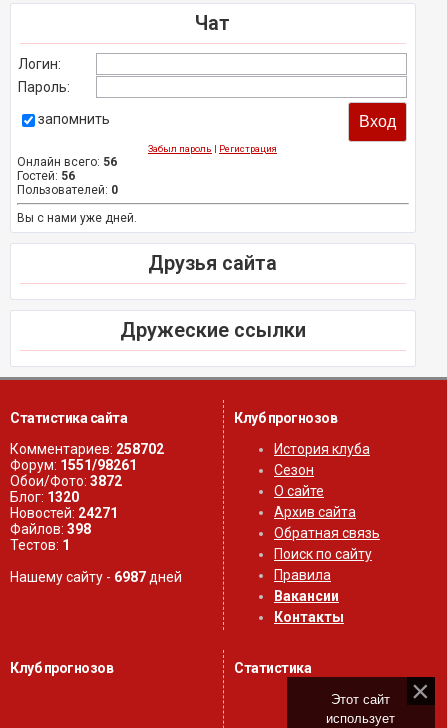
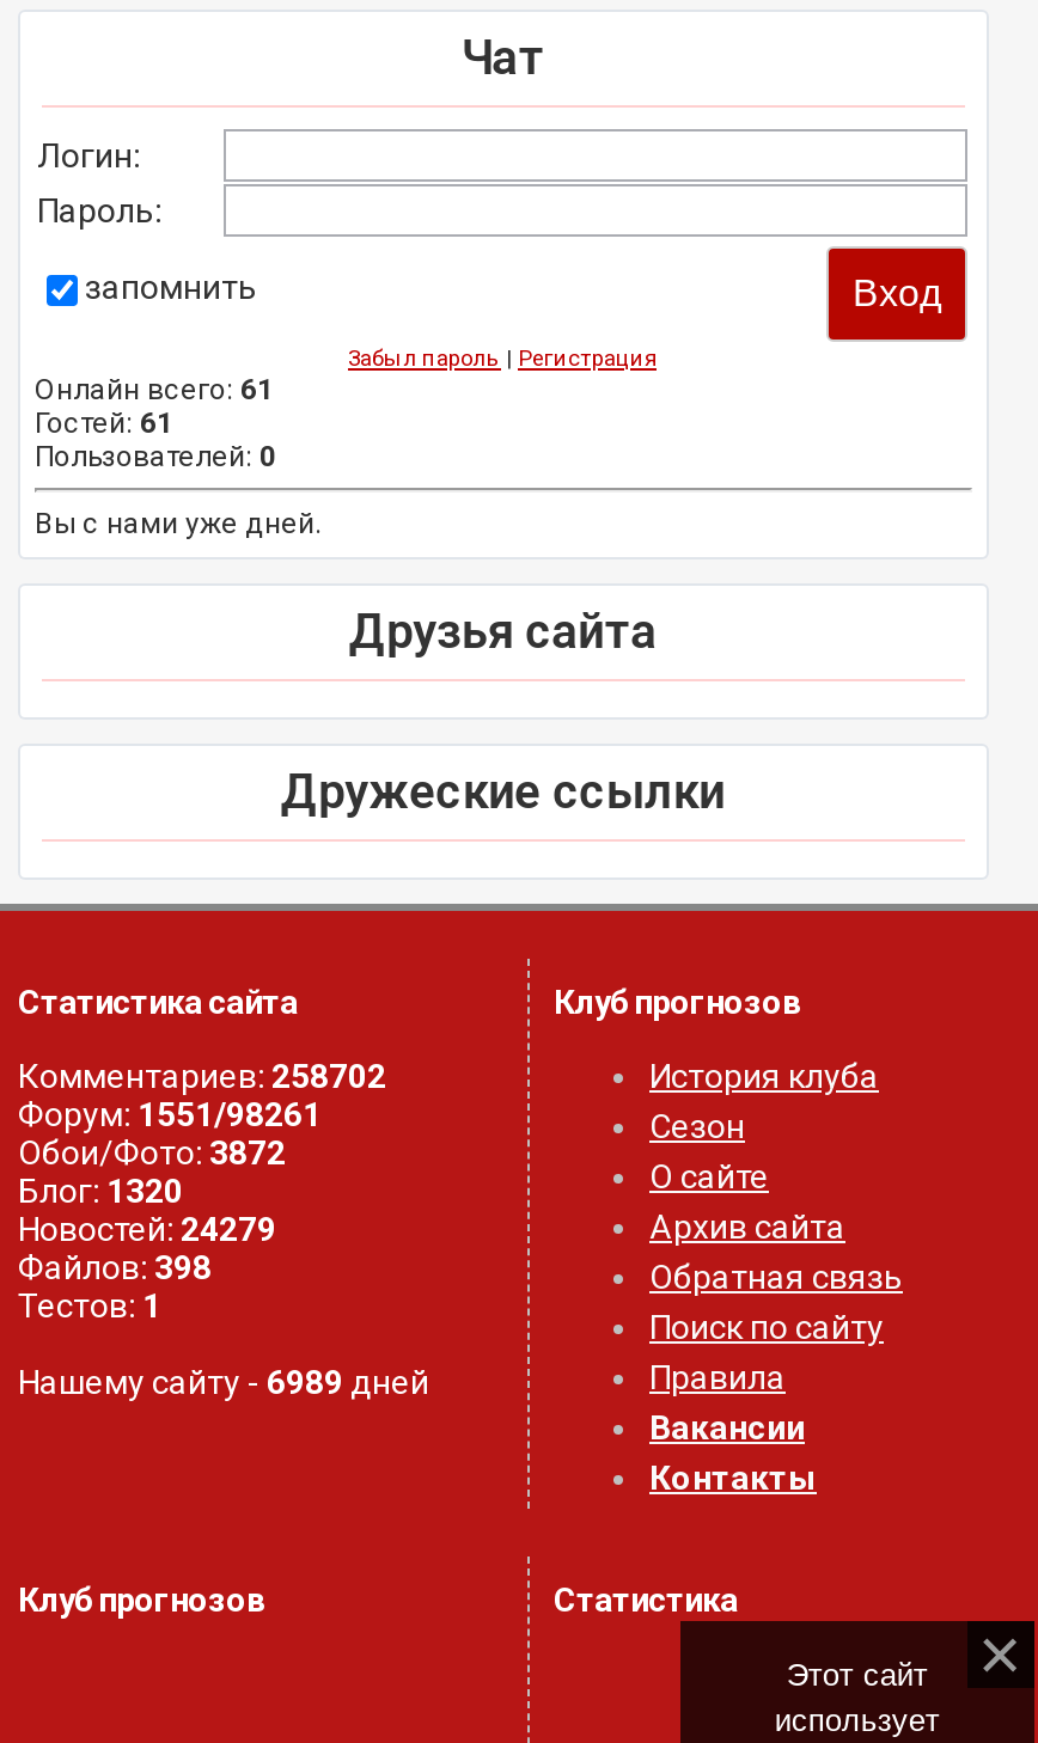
[17,155,117,169] Онлайн всего: 56 -> [35,374,274,407] Онлайн всего: 61
[17,169,75,183] Гостей: 56 -> [35,407,173,441] Гостей: 61
[10,505,118,521] Новостей: 24271 -> [18,1211,276,1249] Новостей: 24279
[10,569,182,585] Нашему сайту - 6987 дней -> [18,1364,429,1402] Нашему сайту - 6989 дней

